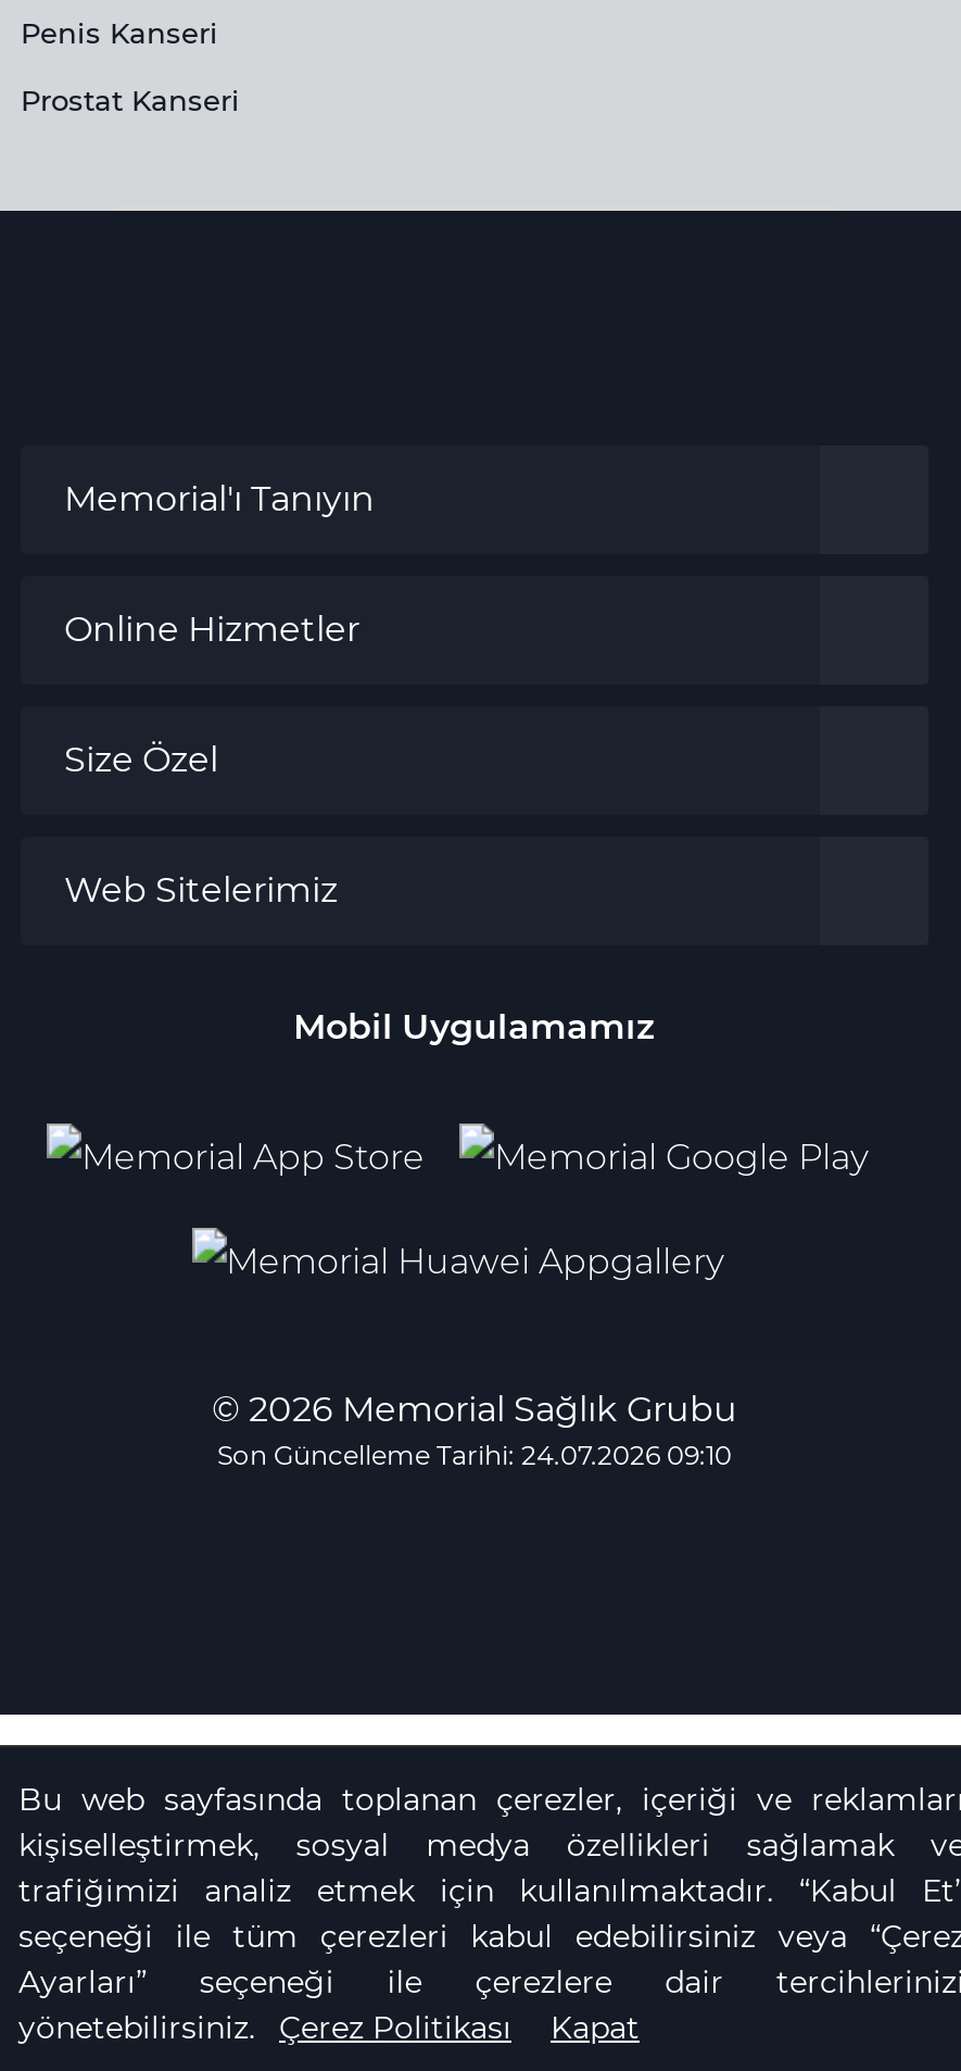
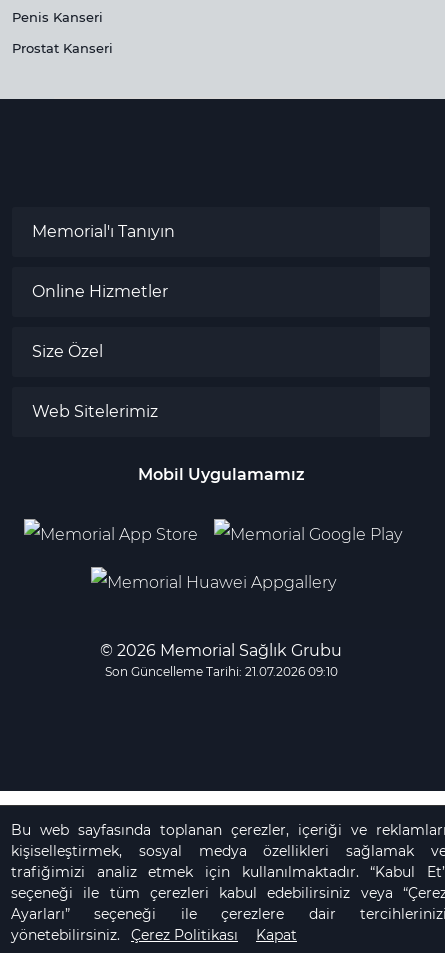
[217,1439,732,1471] Son Güncelleme Tarihi: 24.07.2026 09:10 -> [104,664,337,679] Son Güncelleme Tarihi: 21.07.2026 09:10

